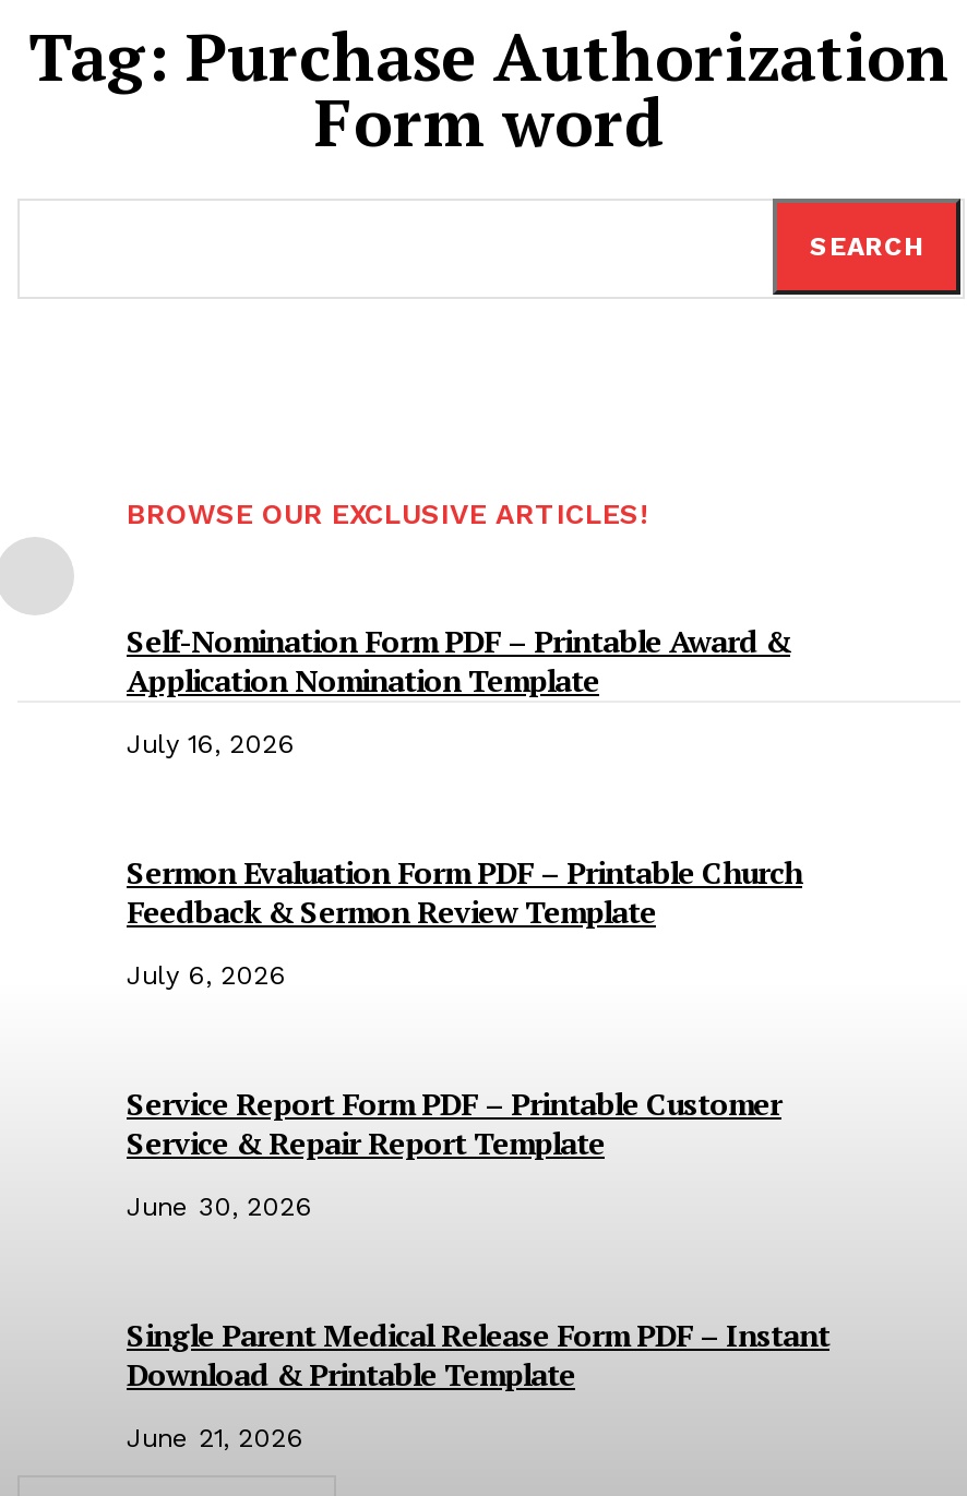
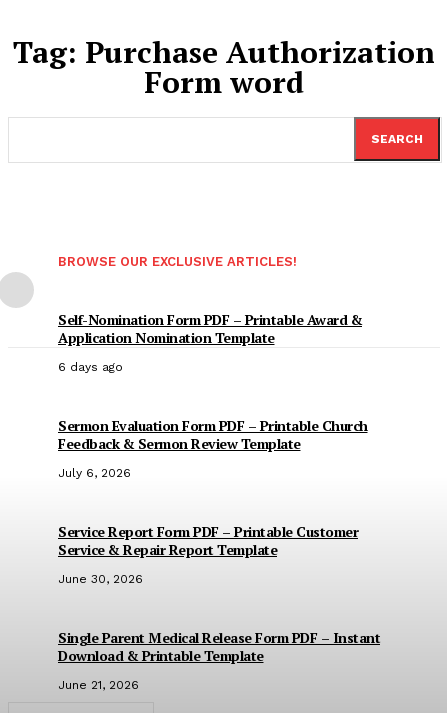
[127,729,295,759] July 16, 2026 -> [58,360,123,374] 6 days ago

